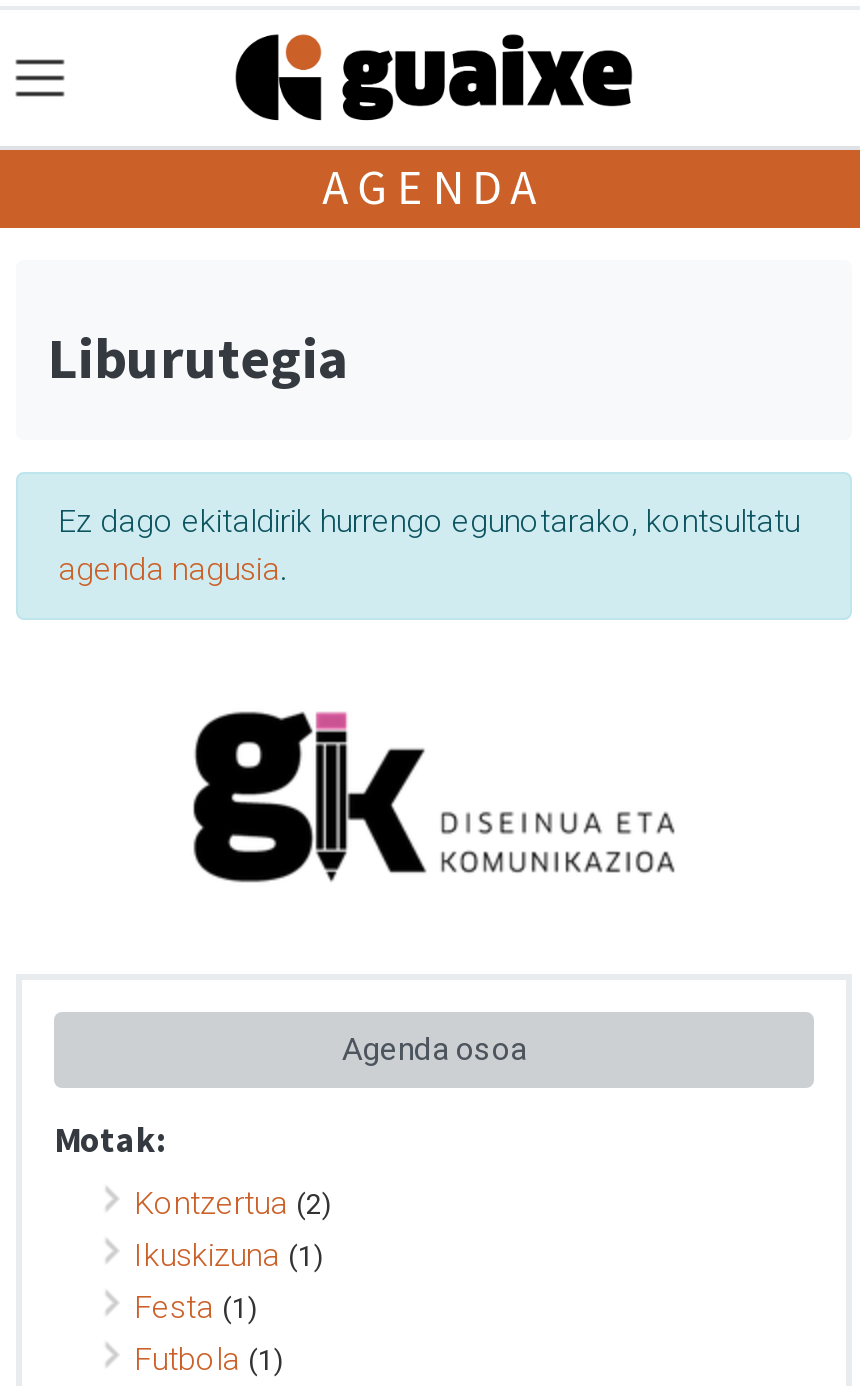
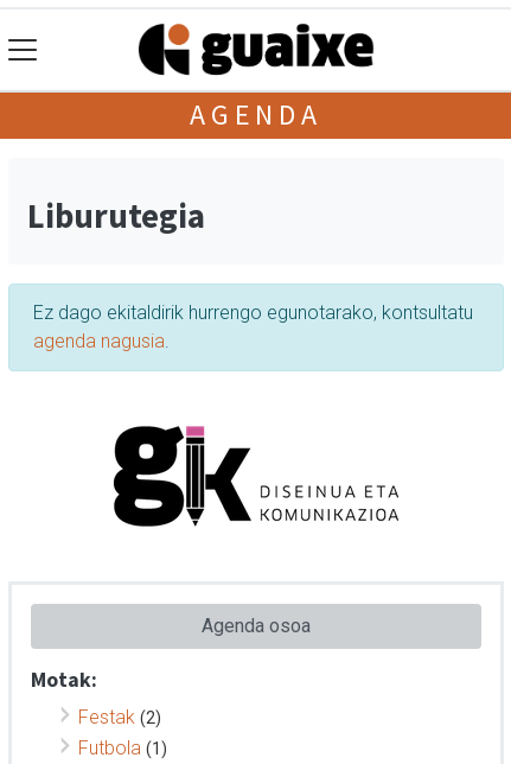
[134,1184,332,1326] Kontzertua (2) | Ikuskizuna (1) | Festa (1) -> [78,706,161,729] Festak (2)

